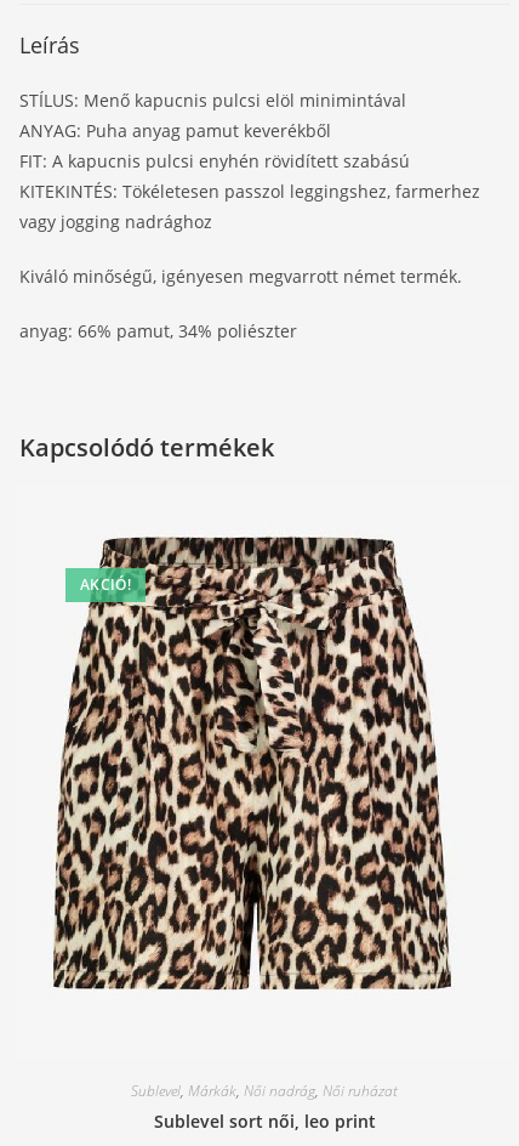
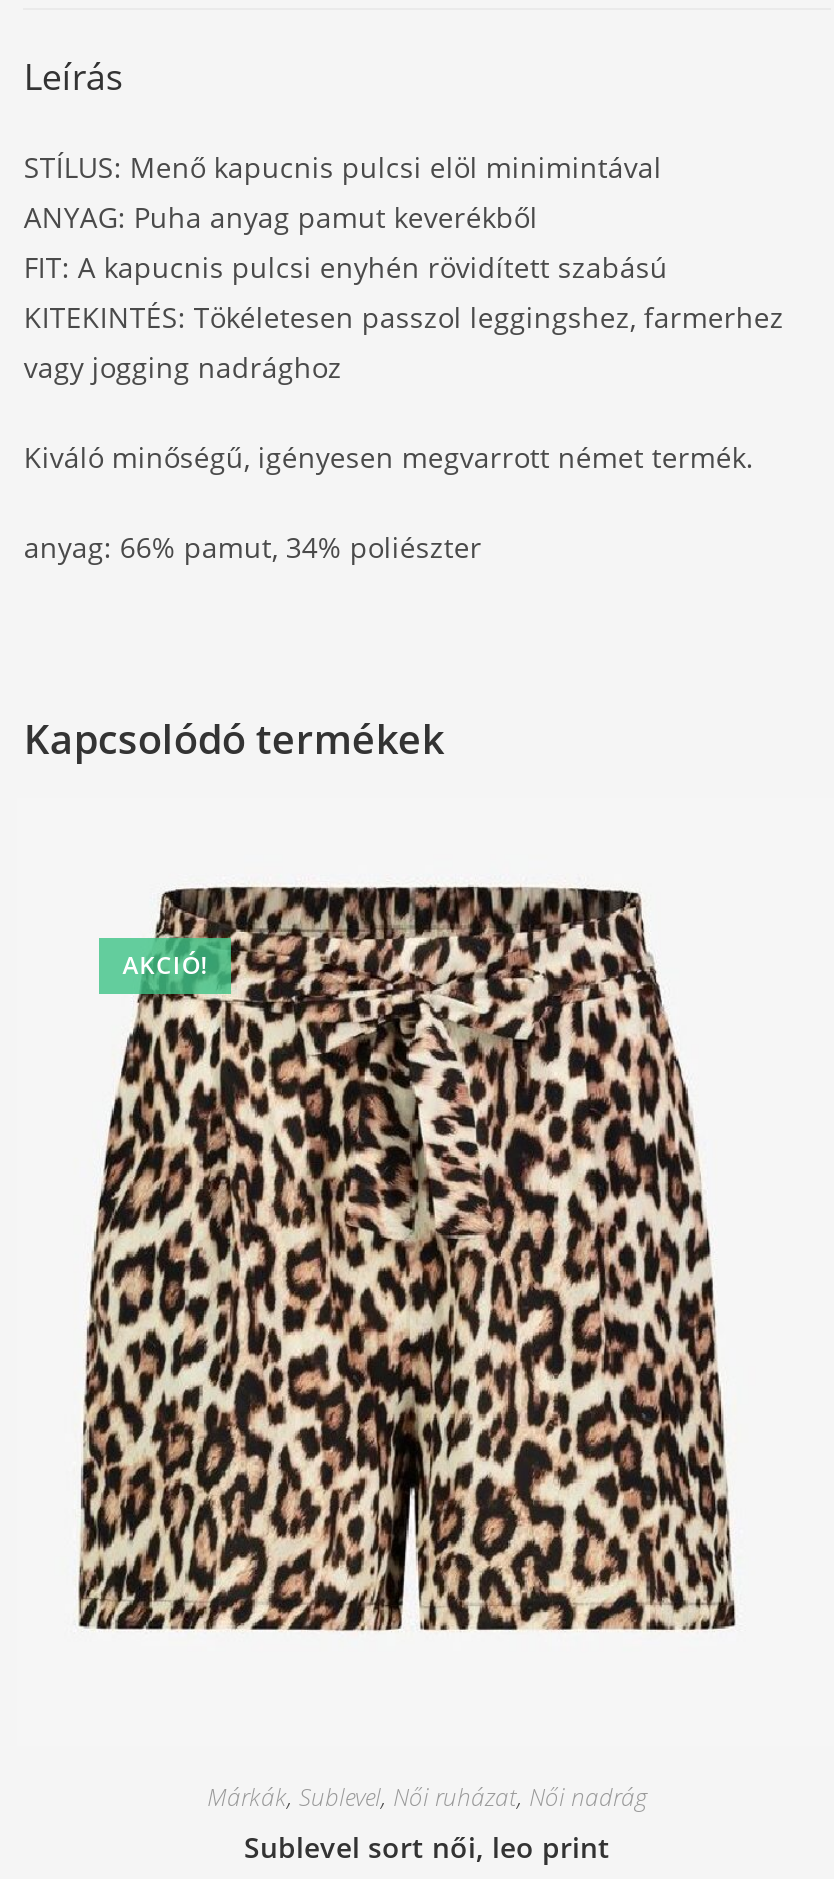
[131,1080,398,1100] Sublevel, Márkák, Női nadrág, Női ruházat -> [207,1780,647,1814] Márkák, Sublevel, Női ruházat, Női nadrág

